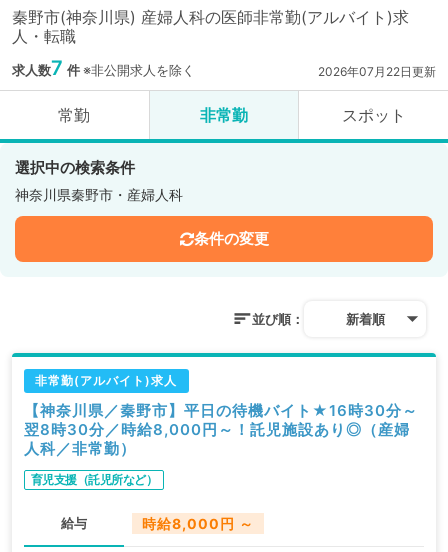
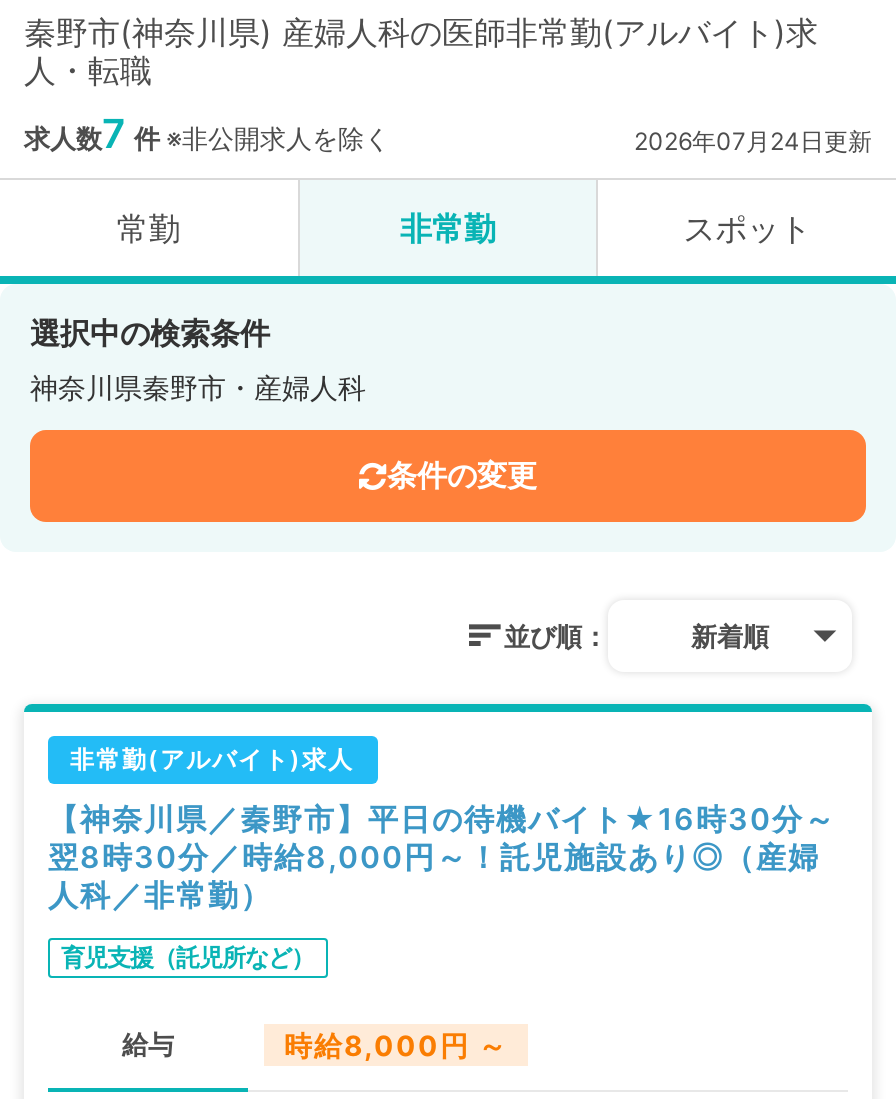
[318,64,436,79] 2026年07月22日更新 -> [634,126,872,156] 2026年07月24日更新

